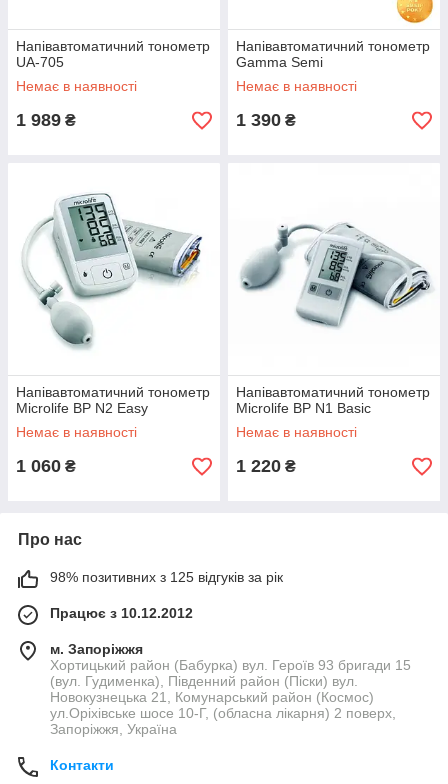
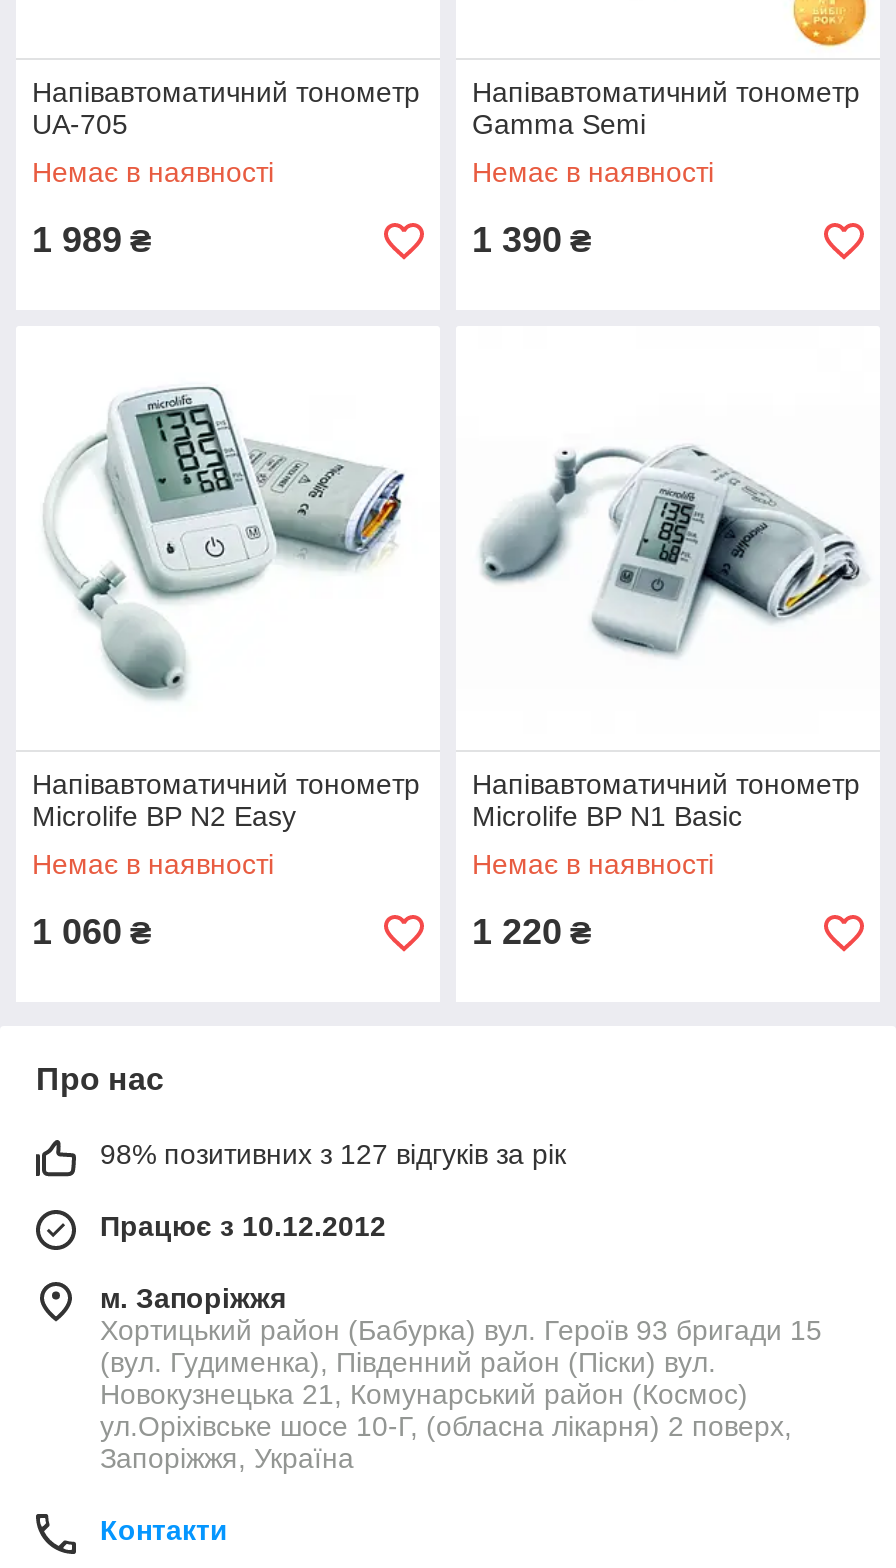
[50,569,283,585] 98% позитивних з 125 відгуків за рік -> [100,1138,566,1170] 98% позитивних з 127 відгуків за рік

